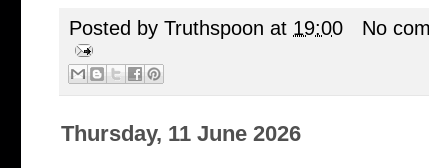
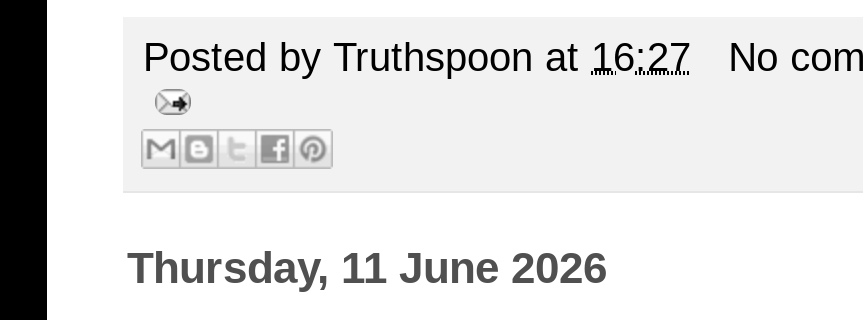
[69,17,343,39] Posted by Truthspoon at 19:00 -> [143,36,691,80] Posted by Truthspoon at 16:27

